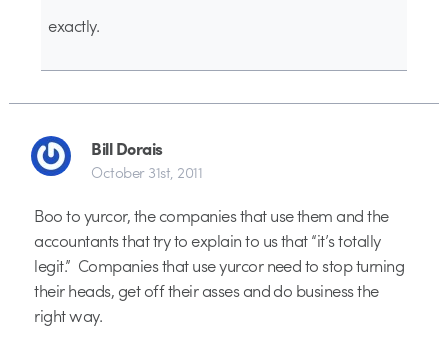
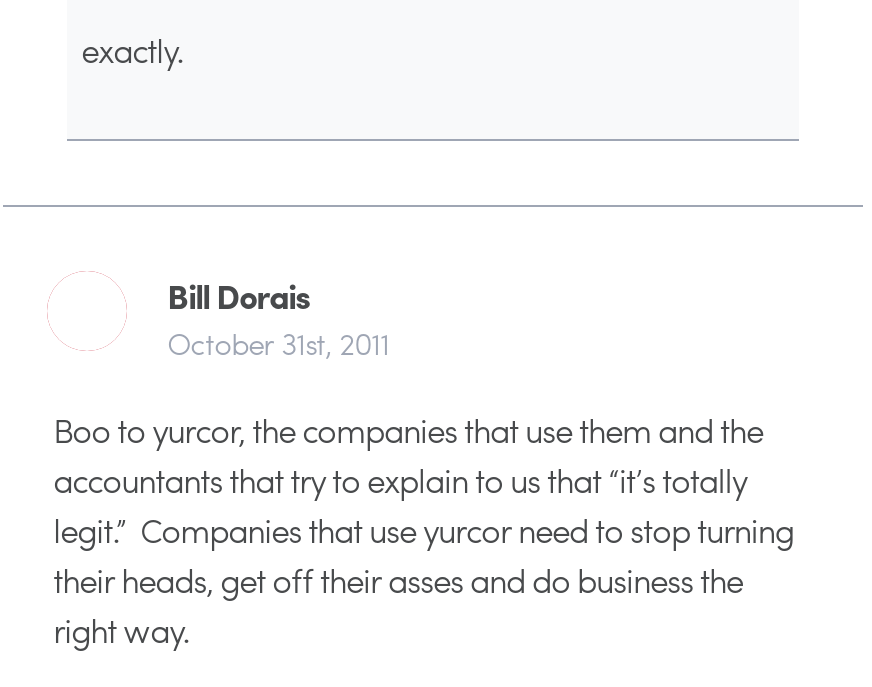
[30,135,72,177] [image] -> none

